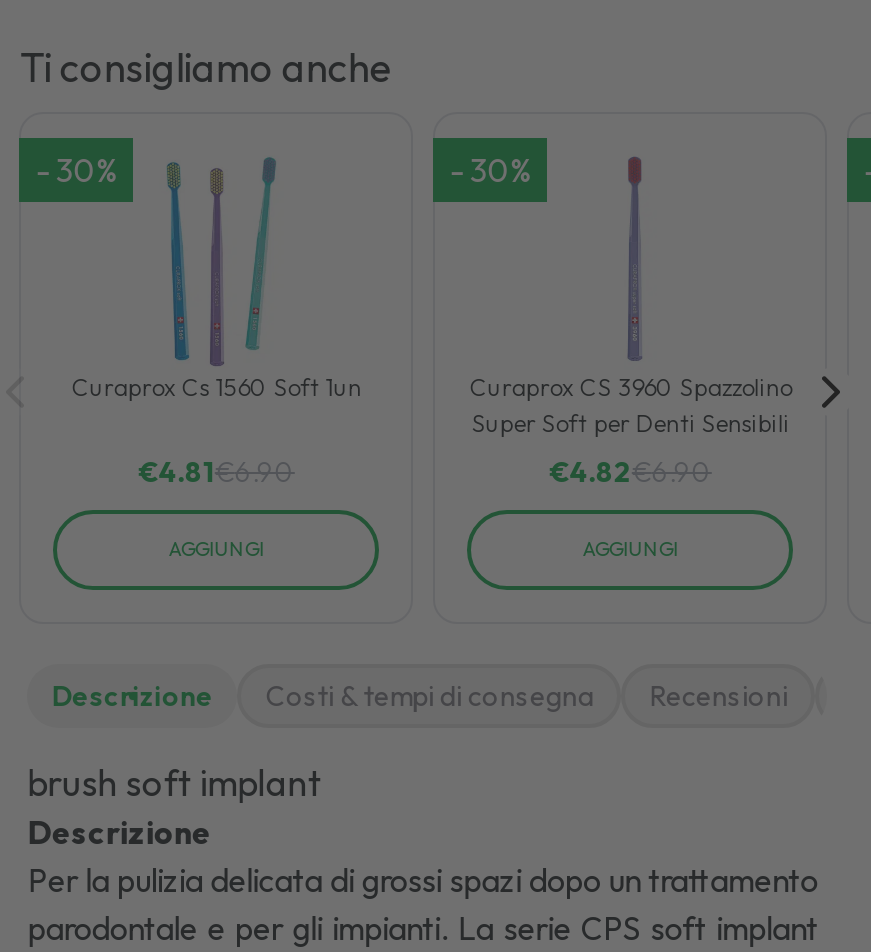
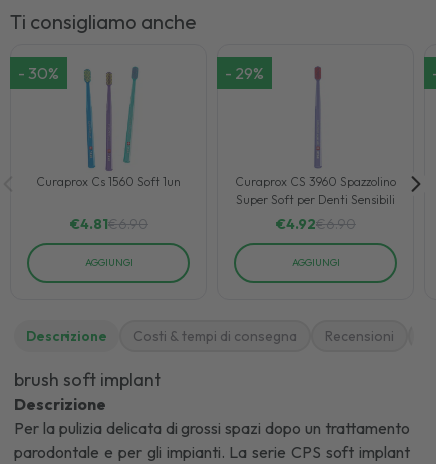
[450,150,532,190] - 30% -> [225,63,264,83] - 29%
[550,454,712,490] €4.82€6.90 -> [276,215,356,233] €4.92€6.90

